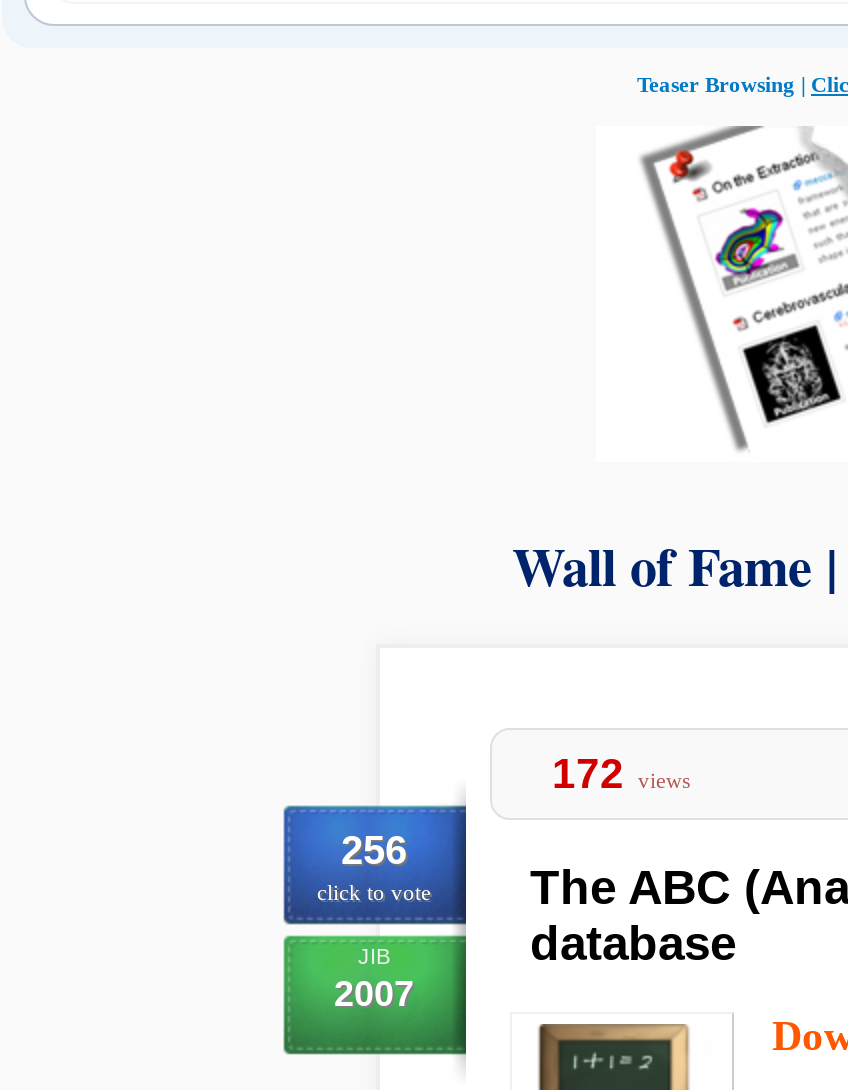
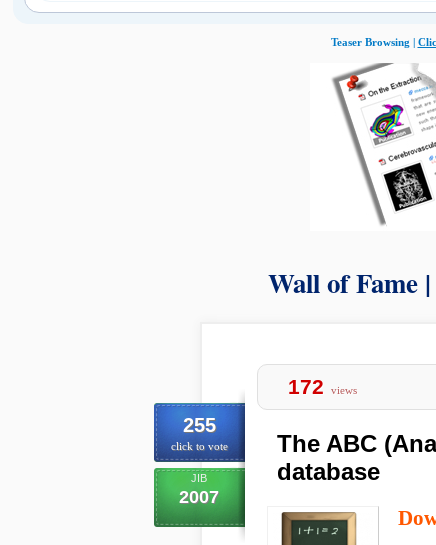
[341,828,407,872] 256 -> [182,414,215,436] 255

